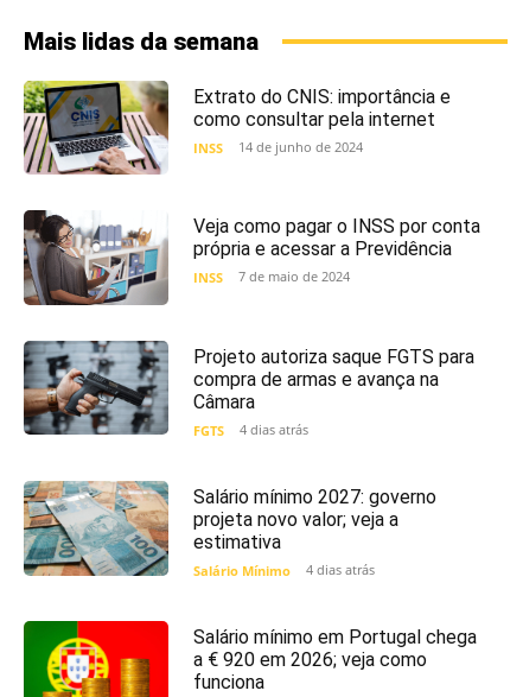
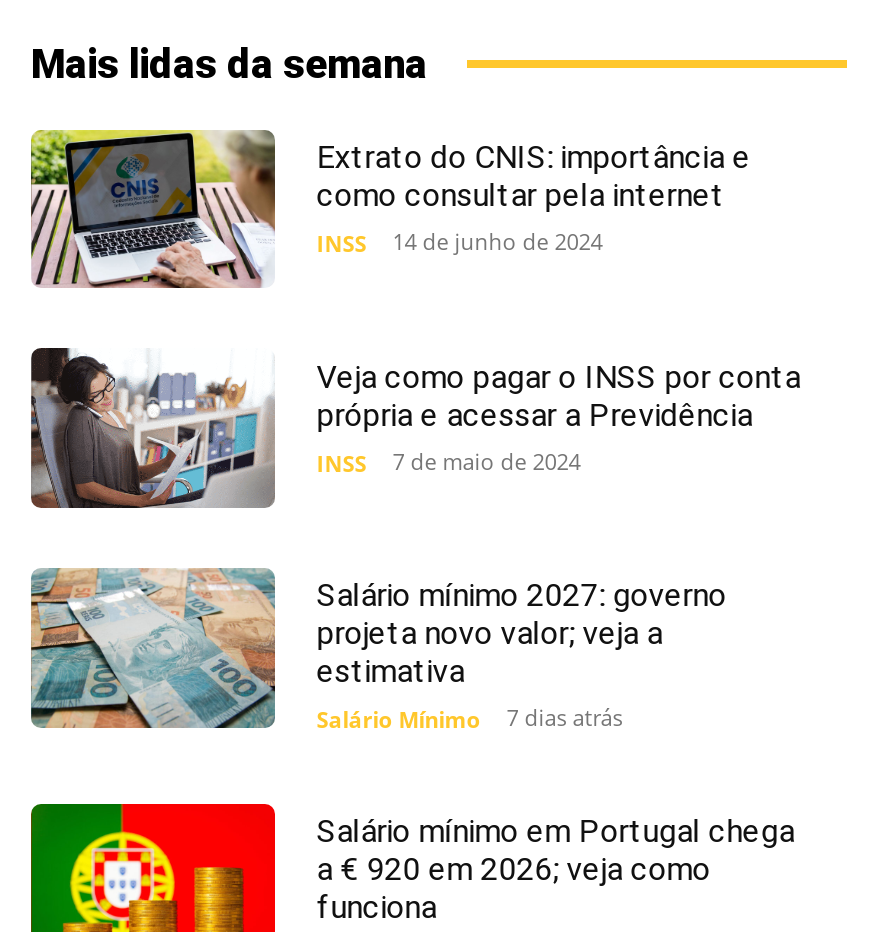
[24,340,474,439] [image] | Projeto autoriza saque FGTS para | compra de armas e avança na | Câmara | FGTS | 4 dias atrás -> none
[193,561,375,580] Salário Mínimo 4 dias atrás -> [317,702,623,734] Salário Mínimo 7 dias atrás

